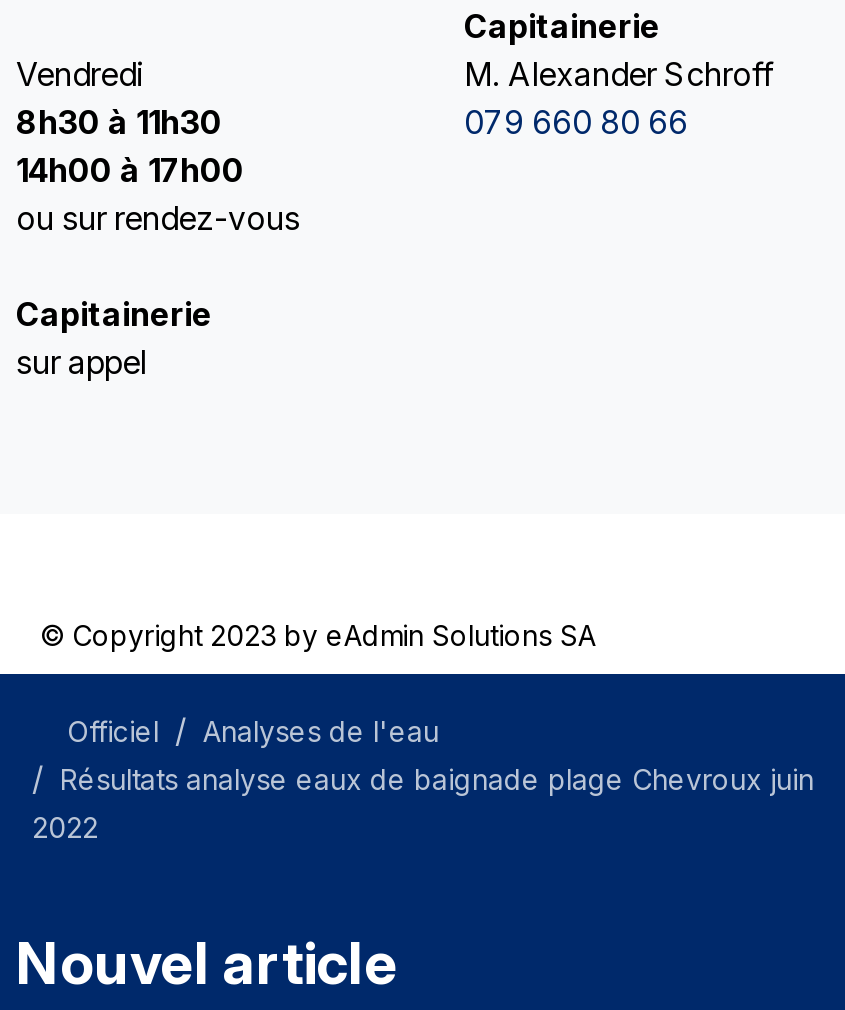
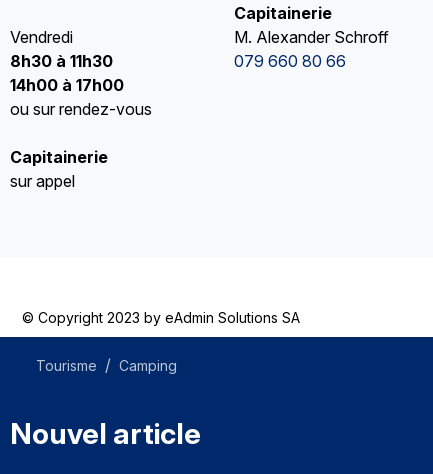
[32,715,814,845] Officiel | Analyses de l'eau | Résultats analyse eaux de baignade plage Chevroux juin | 2022 -> [35,357,176,374] Tourisme | Camping

